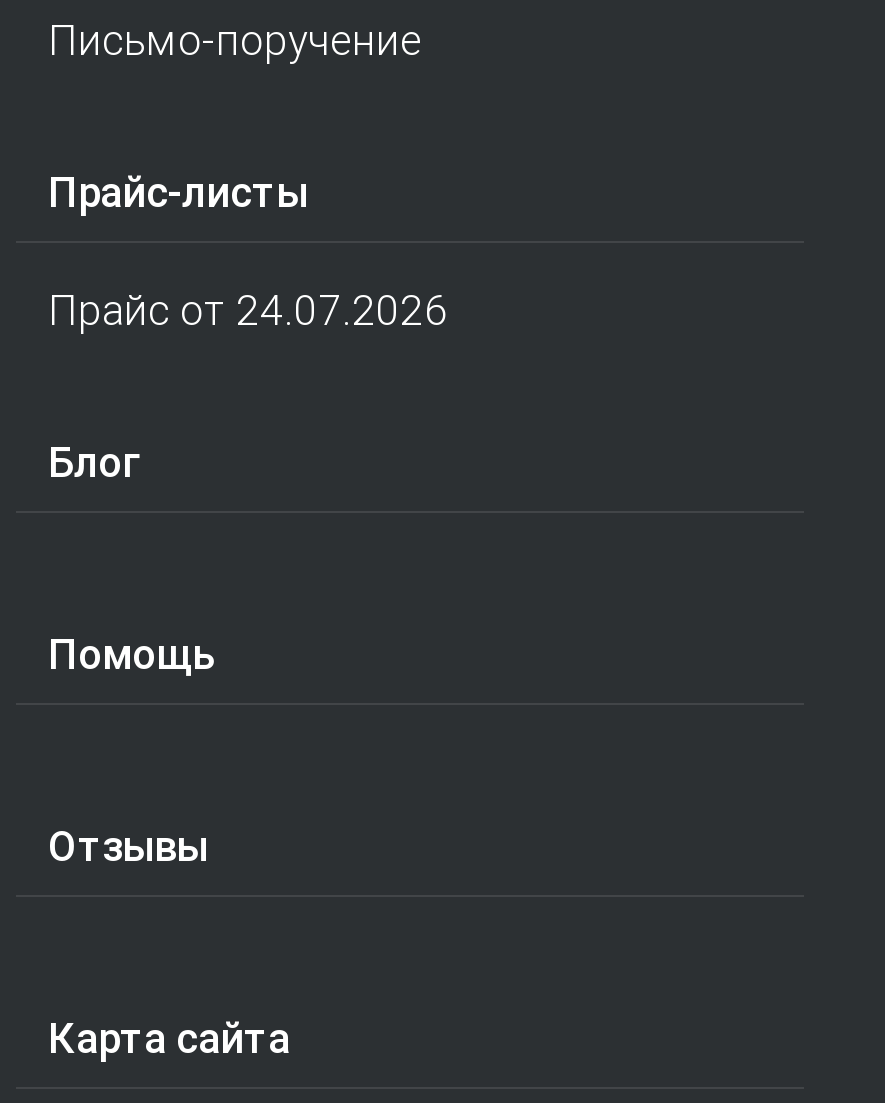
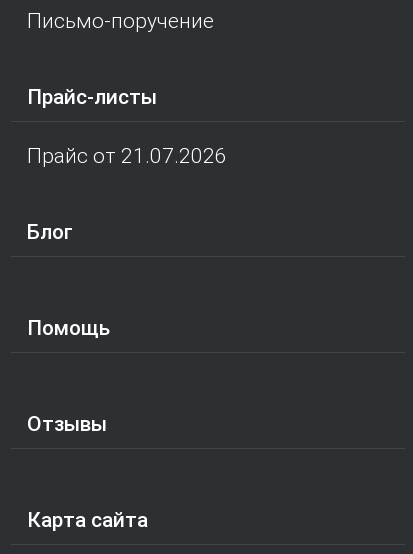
[48,286,448,334] Прайс от 24.07.2026 -> [27,144,227,168] Прайс от 21.07.2026

